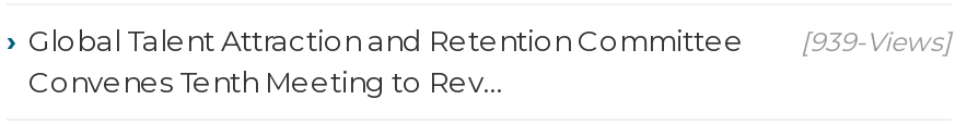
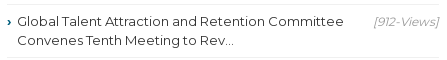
[28,23,952,58] Global Talent Attraction and Retention Committee [939-Views] -> [17,13,439,29] Global Talent Attraction and Retention Committee [912-Views]

